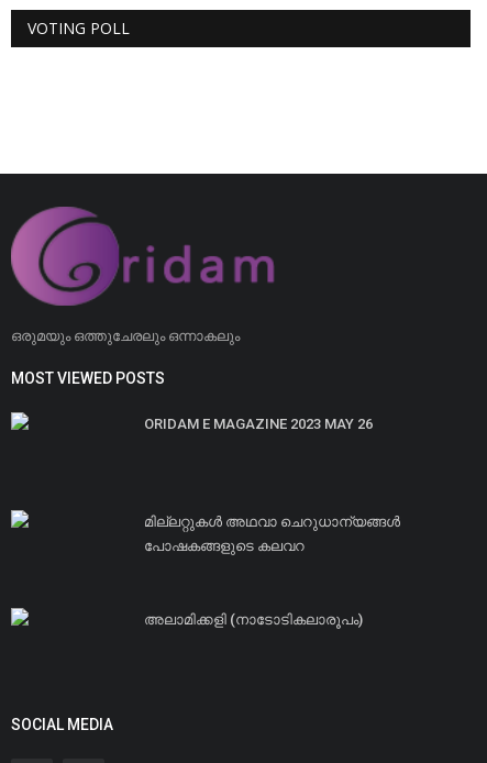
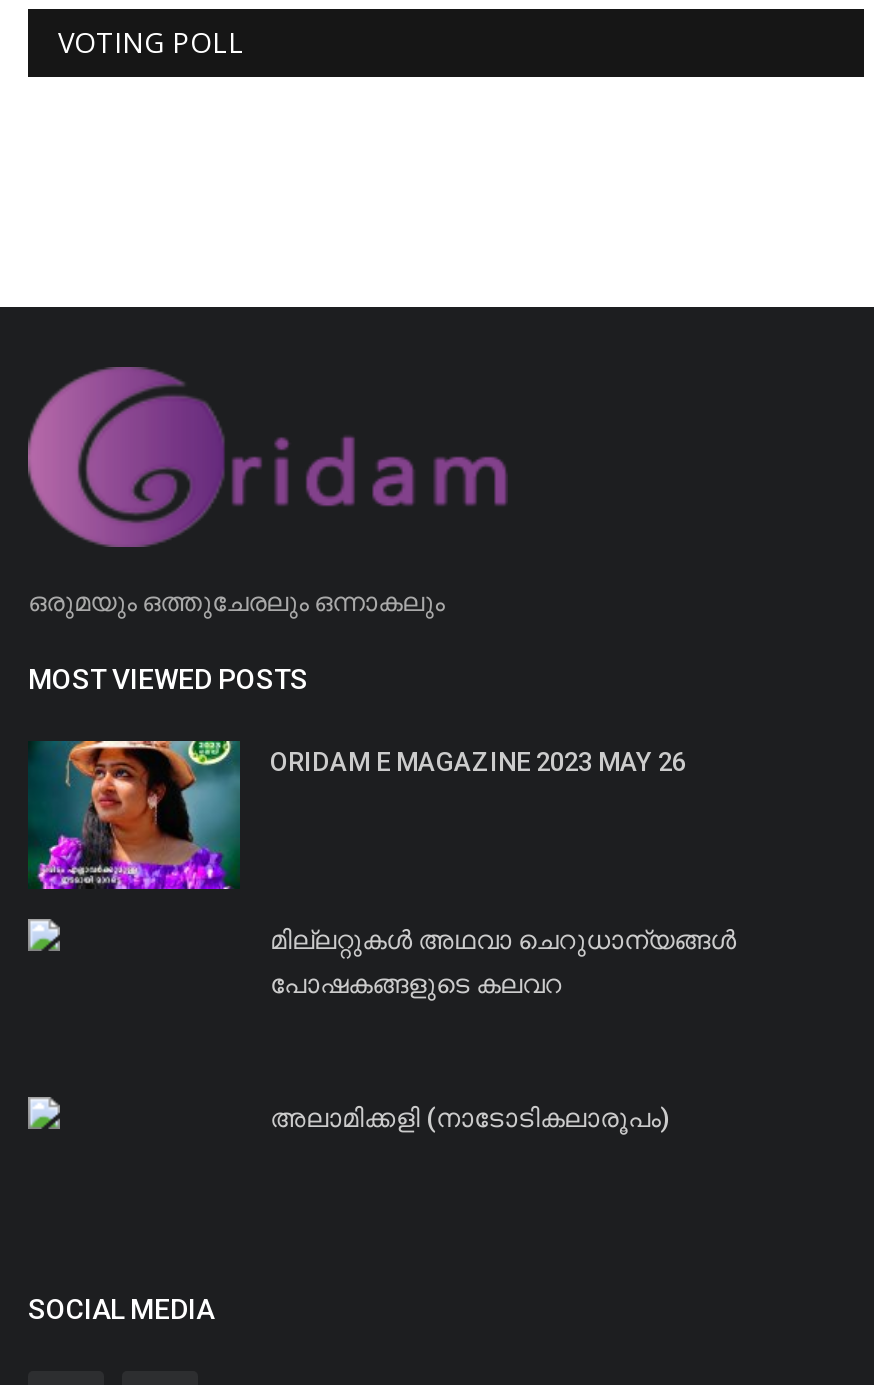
none -> [28,739,242,891] [image]

